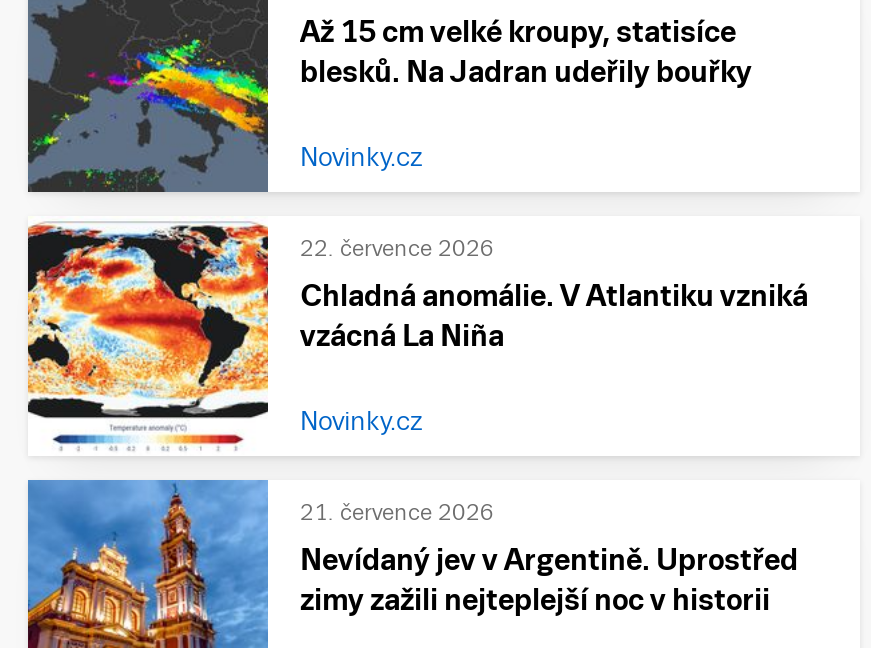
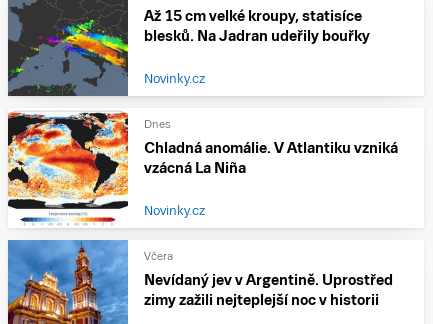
[300,236,494,260] 22. července 2026 -> [144,118,171,130] Dnes
[300,500,494,524] 21. července 2026 -> [144,250,173,262] Včera

